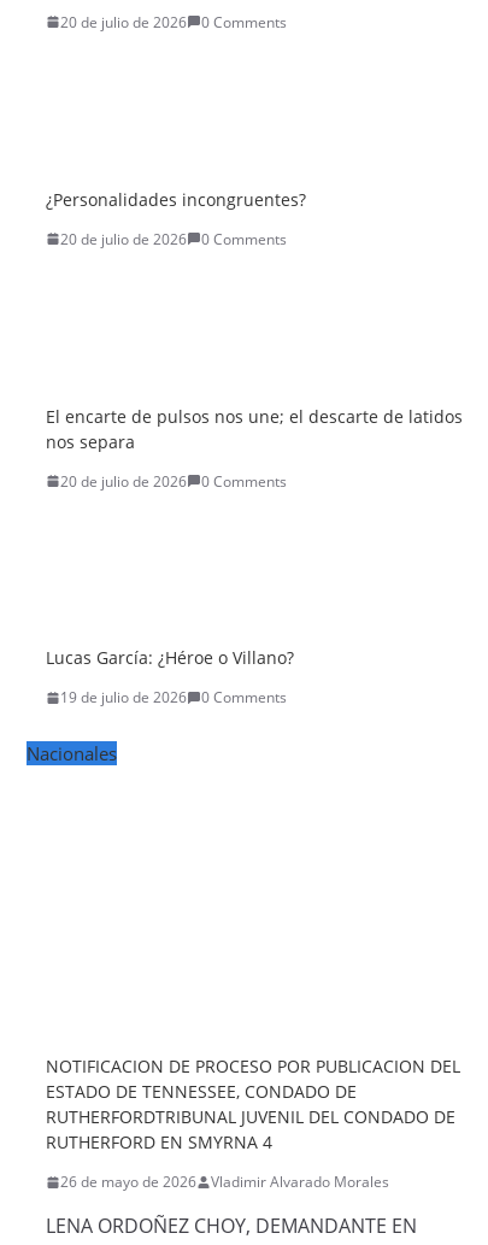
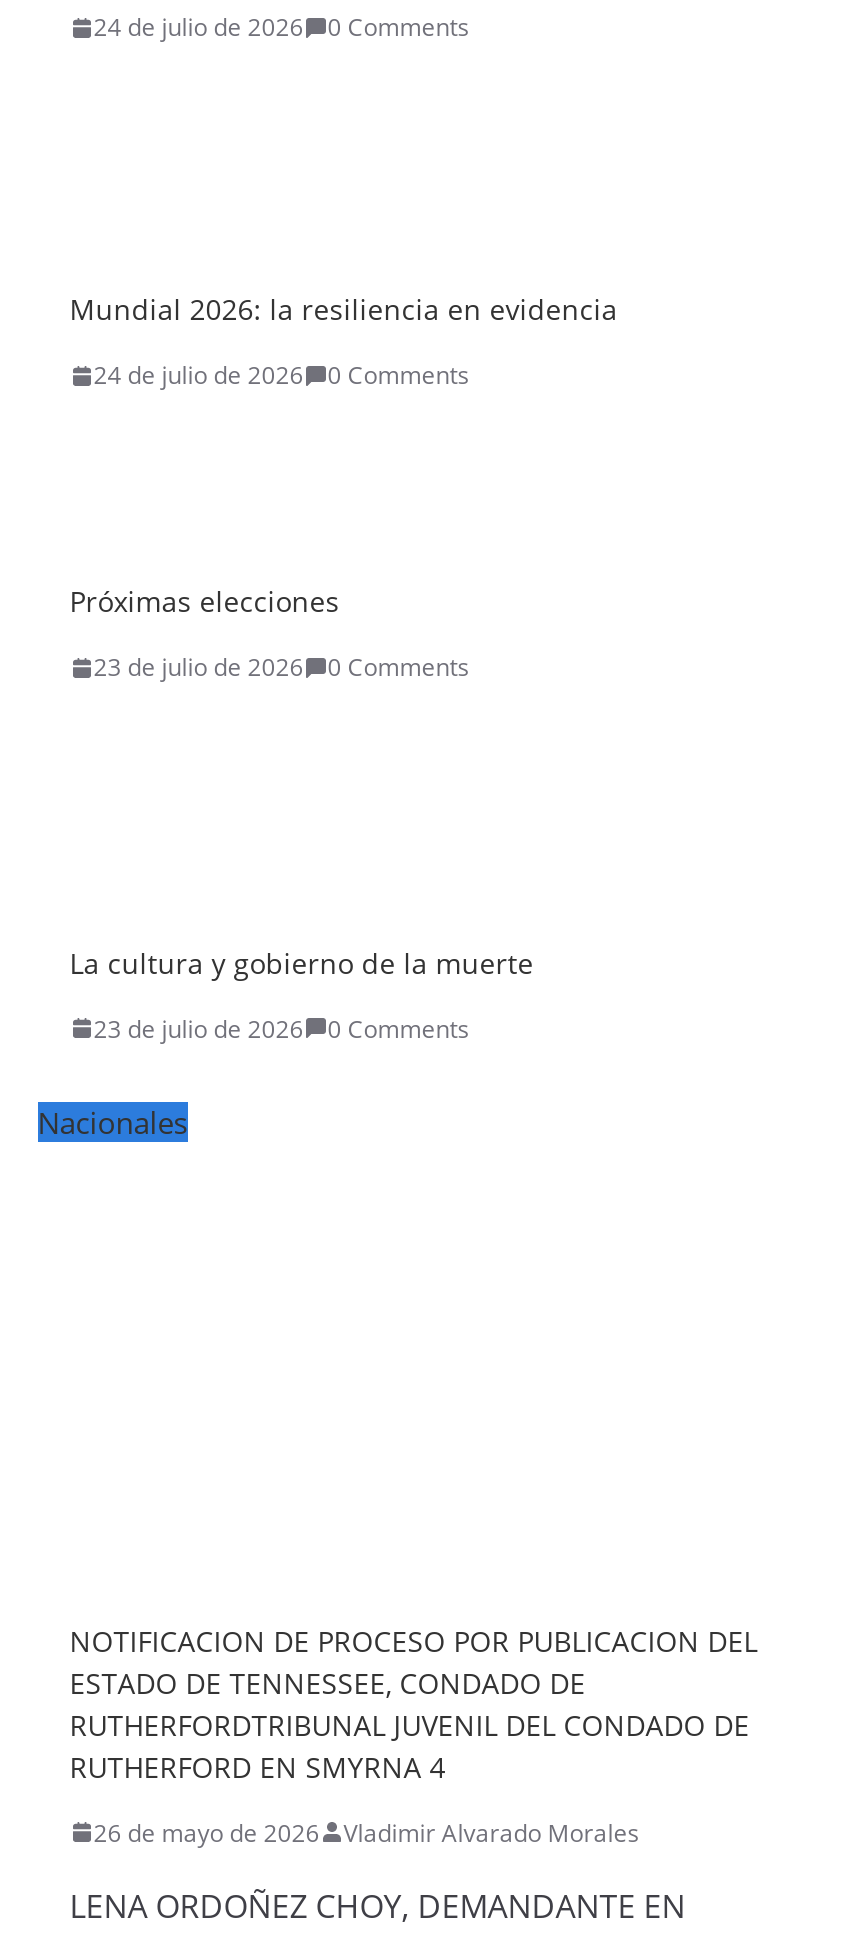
[60,11,286,32] 20 de julio de 2026 0 Comments -> [93,11,469,45] 24 de julio de 2026 0 Comments
[45,187,306,210] ¿Personalidades incongruentes? -> [69,291,617,329] Mundial 2026: la resiliencia en evidencia
[60,228,286,249] 20 de julio de 2026 0 Comments -> [93,359,469,393] 24 de julio de 2026 0 Comments
[45,404,462,453] El encarte de pulsos nos une; el descarte de latidos | nos separa -> [69,583,339,621] Próximas elecciones
[60,471,286,491] 20 de julio de 2026 0 Comments -> [93,651,469,685] 23 de julio de 2026 0 Comments
[45,646,294,669] Lucas García: ¿Héroe o Villano? -> [69,944,533,982] La cultura y gobierno de la muerte
[60,687,286,708] 19 de julio de 2026 0 Comments -> [93,1012,469,1046] 23 de julio de 2026 0 Comments

